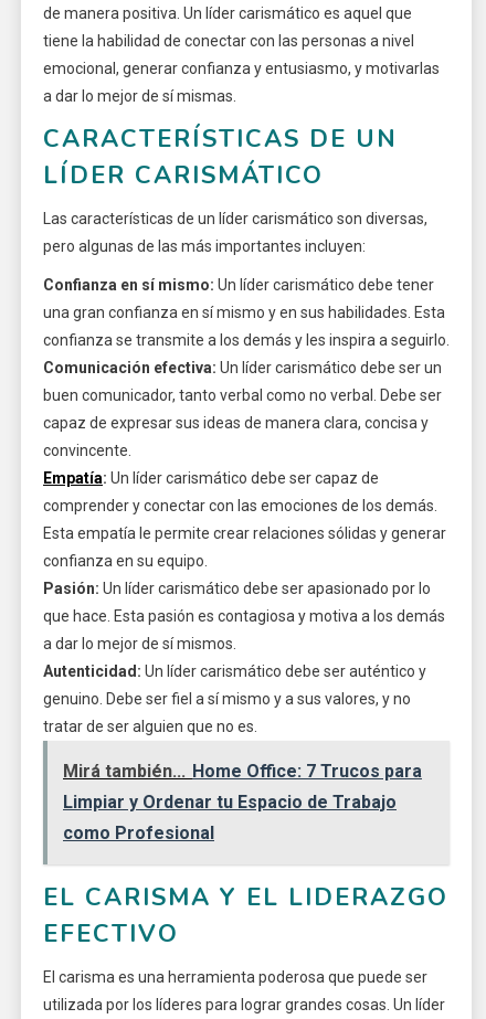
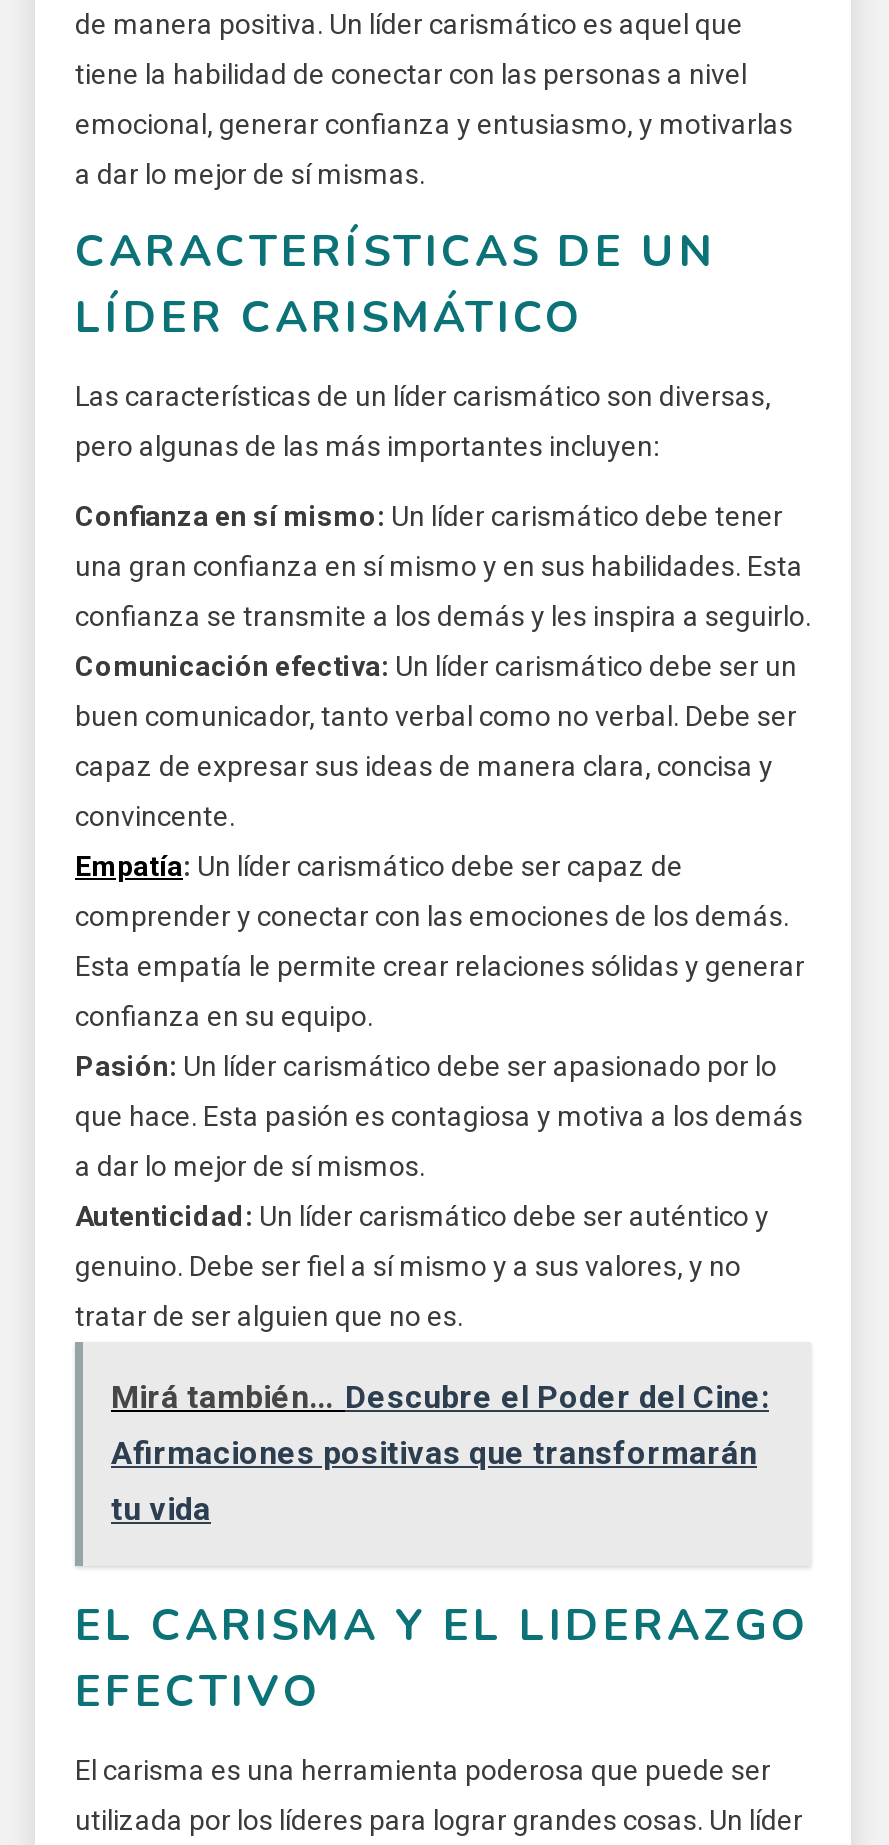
[63,761,422,782] Mirá también... Home Office: 7 Trucos para -> [111,1379,769,1417] Mirá también... Descubre el Poder del Cine:
[63,792,397,813] Limpiar y Ordenar tu Espacio de Trabajo -> [111,1435,757,1473] Afirmaciones positivas que transformarán
[63,823,214,844] como Profesional -> [111,1491,211,1529] tu vida

